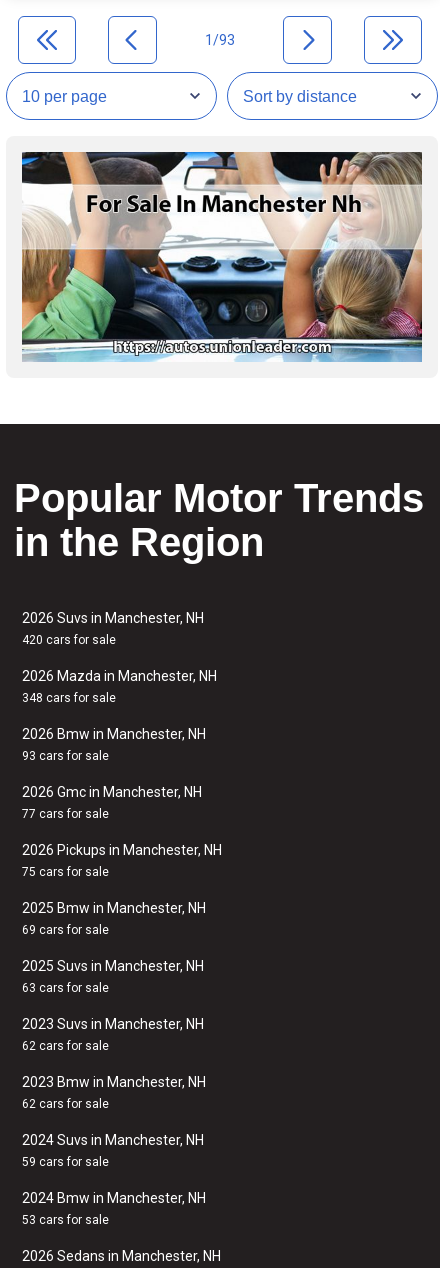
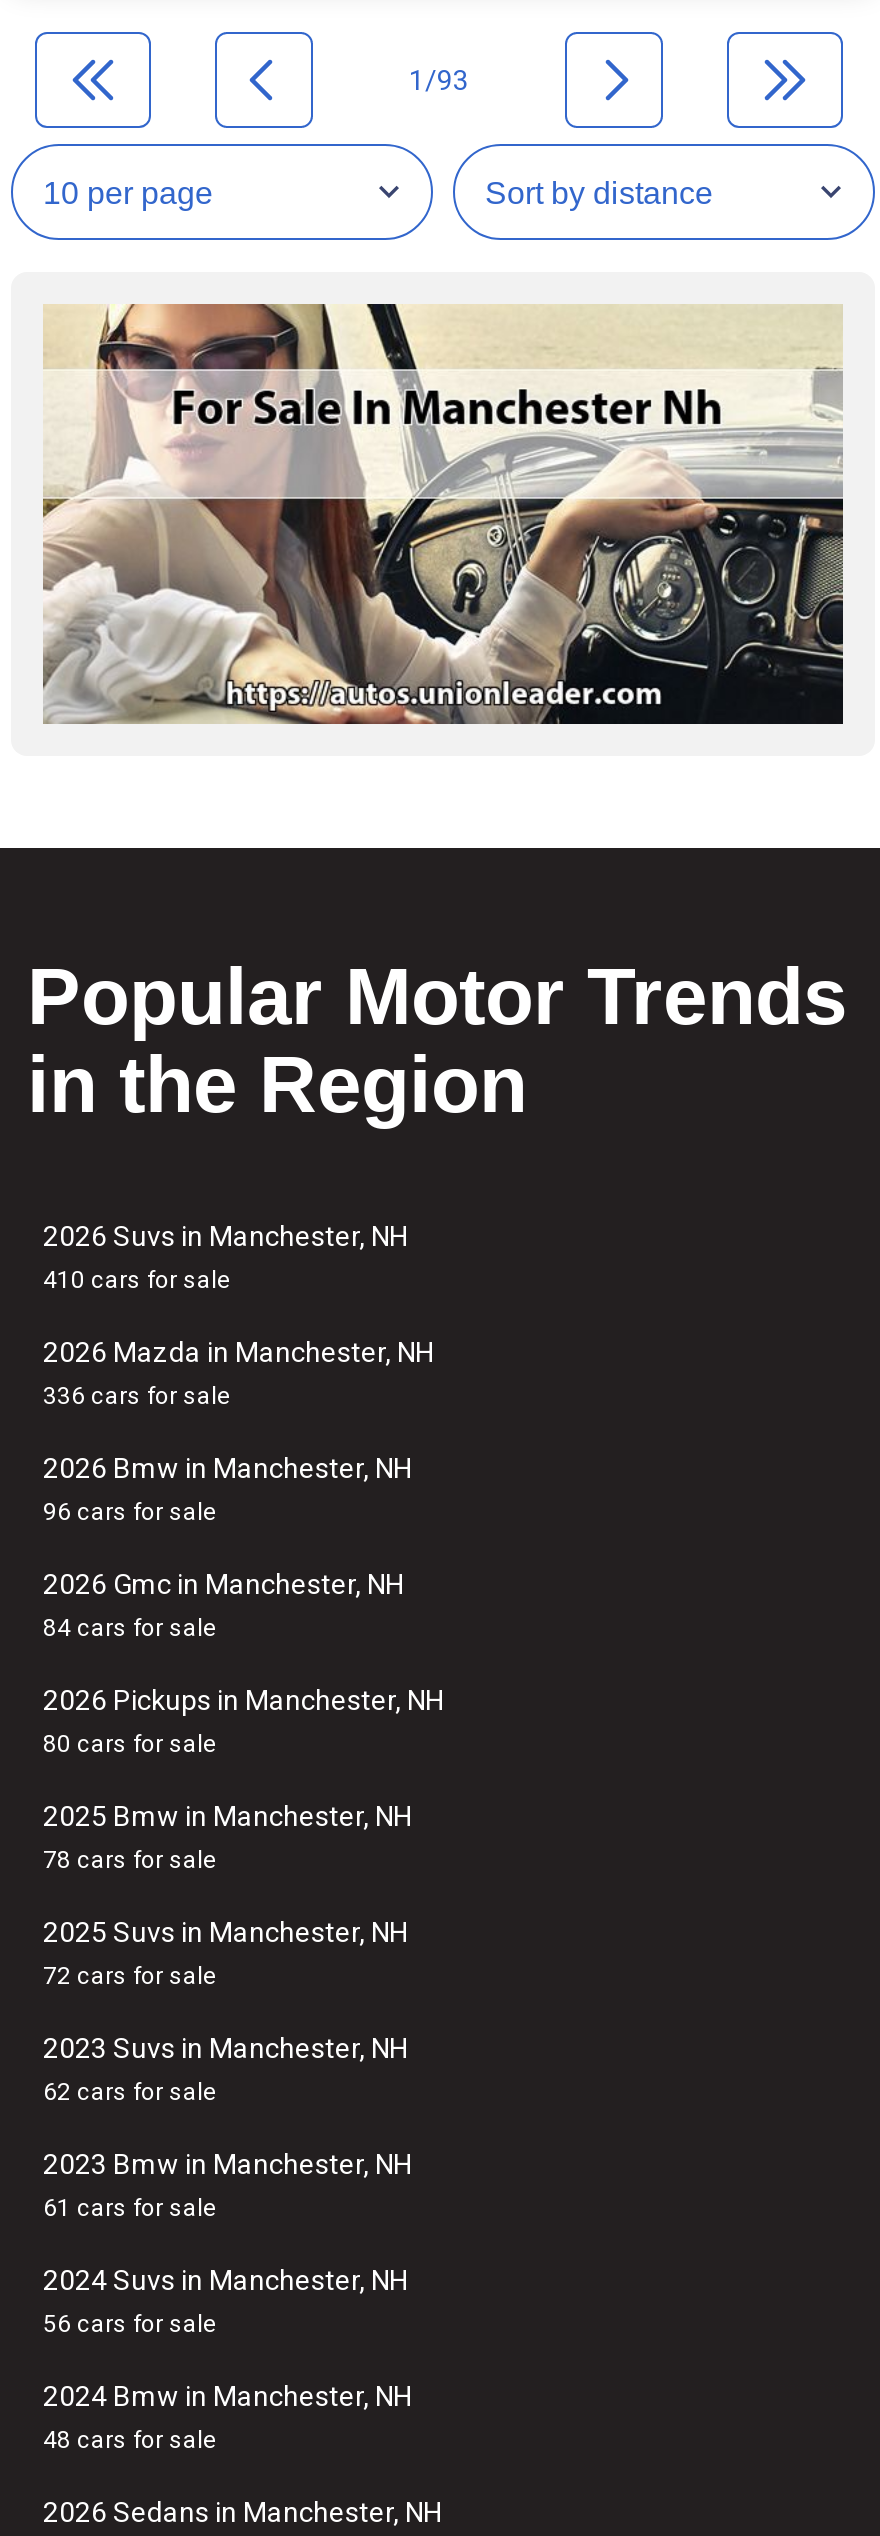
[21,151,423,363] [image] -> [43,302,845,726] [image]
[22,633,116,647] 420 cars for sale -> [43,1266,231,1294] 410 cars for sale
[22,691,116,705] 348 cars for sale -> [43,1382,231,1410] 336 cars for sale
[22,749,109,763] 93 cars for sale -> [43,1498,217,1526] 96 cars for sale
[22,807,109,821] 77 cars for sale -> [43,1614,217,1642] 84 cars for sale
[22,865,109,879] 75 cars for sale -> [43,1730,217,1758] 80 cars for sale
[22,923,109,937] 69 cars for sale -> [43,1846,217,1874] 78 cars for sale
[22,981,109,995] 63 cars for sale -> [43,1962,217,1990] 72 cars for sale
[22,1097,109,1111] 62 cars for sale -> [43,2194,217,2222] 61 cars for sale
[22,1155,109,1169] 59 cars for sale -> [43,2310,217,2338] 56 cars for sale
[22,1213,109,1227] 53 cars for sale -> [43,2426,217,2454] 48 cars for sale

